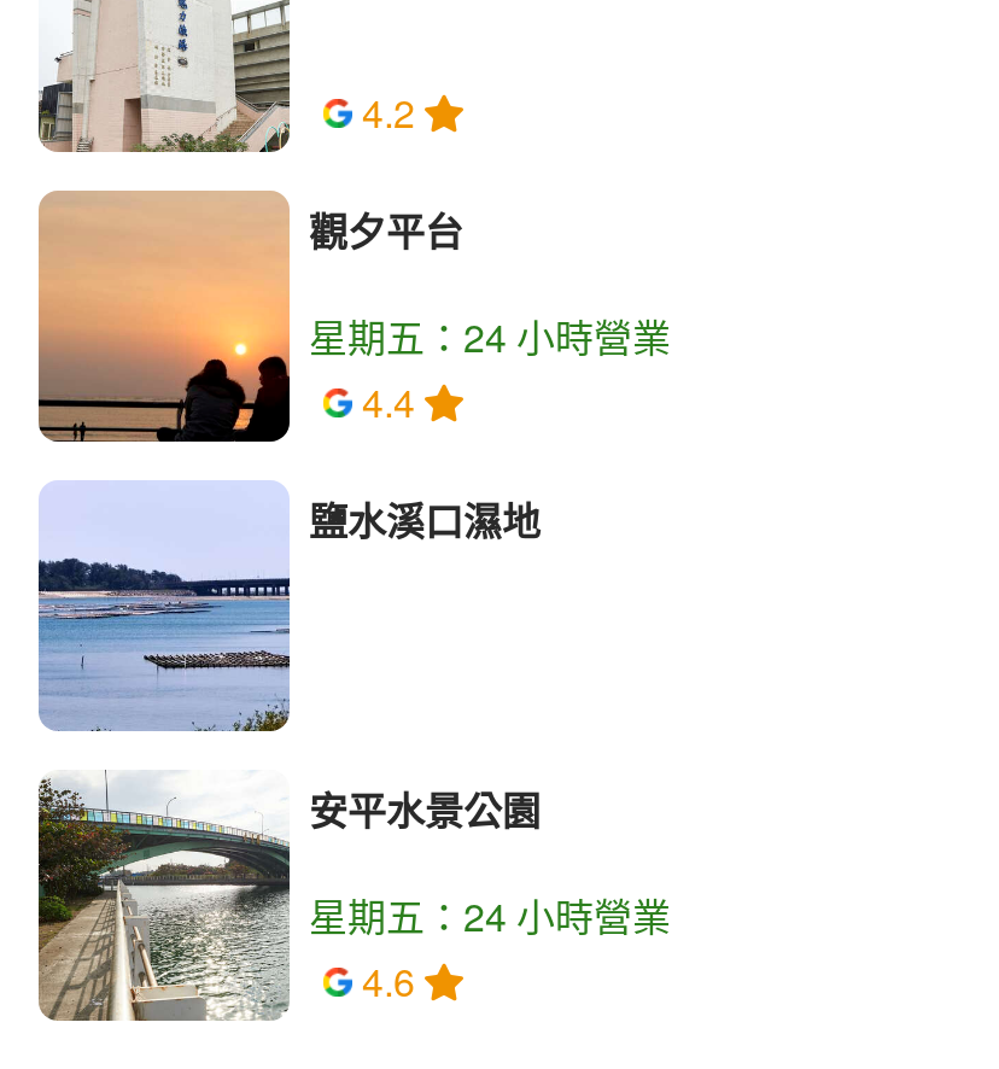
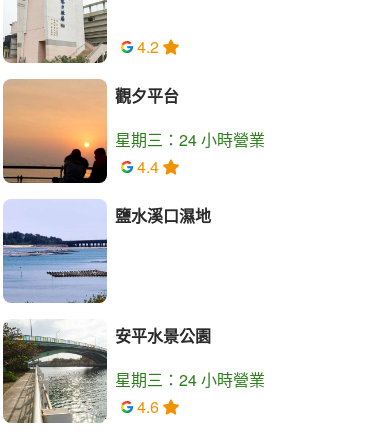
[309,309,671,364] 星期五：24 小時營業 -> [115,128,265,151] 星期三：24 小時營業
[309,888,671,944] 星期五：24 小時營業 -> [115,368,265,391] 星期三：24 小時營業

